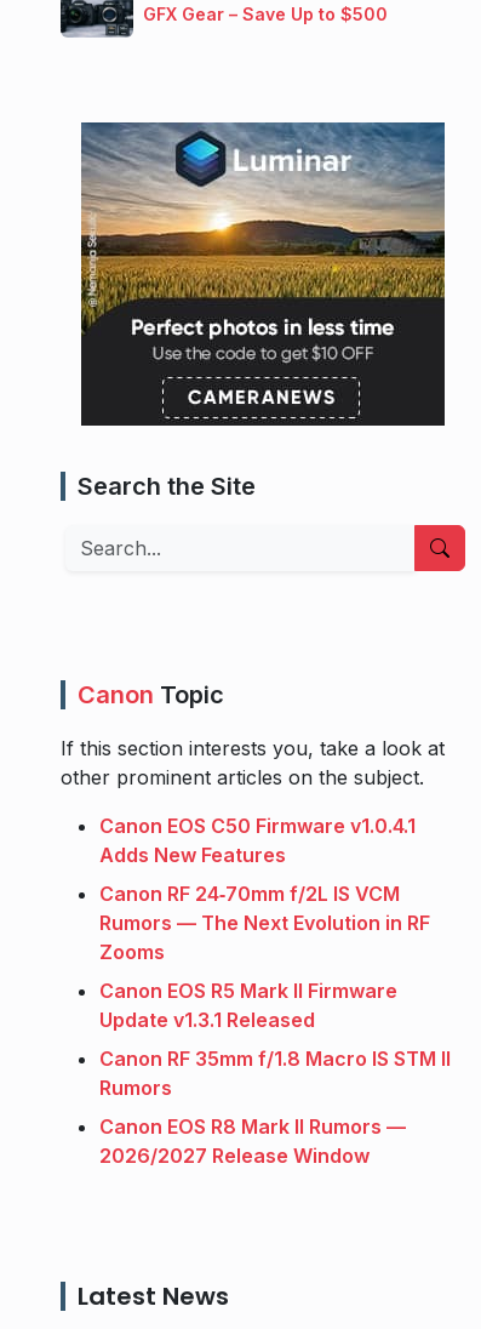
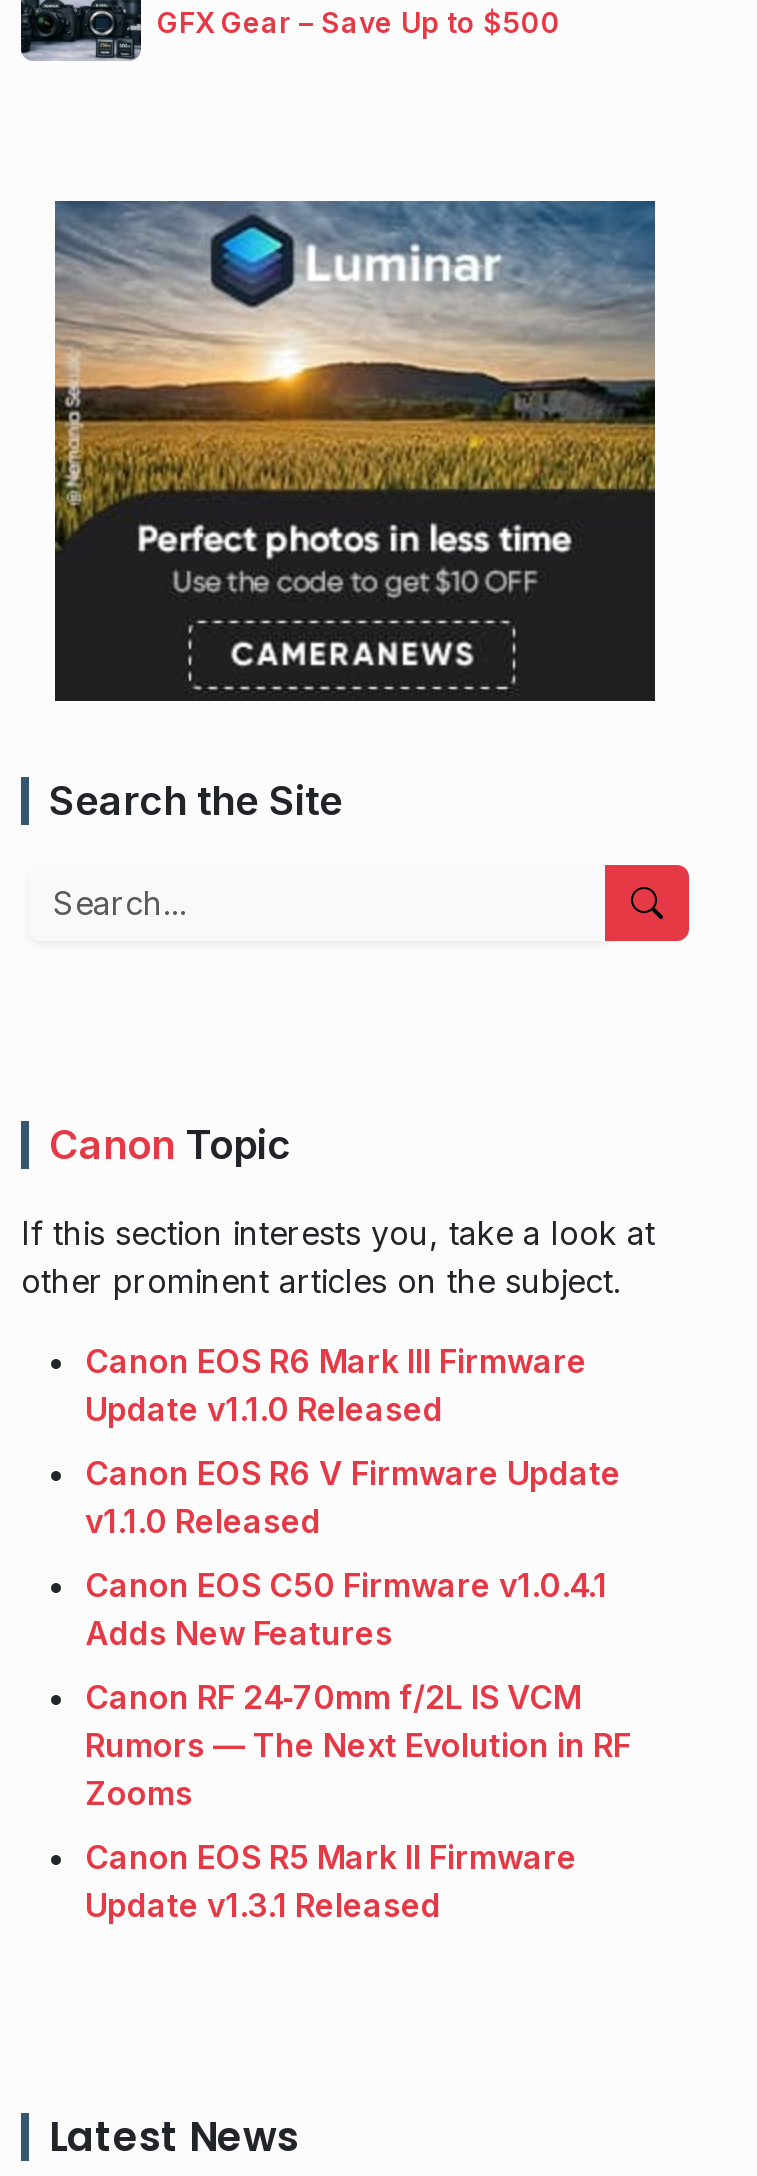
none -> [85,1342,621,1542] Canon EOS R6 Mark III Firmware | Update v1.1.0 Released | Canon EOS R6 V Firmware Update | v1.1.0 Released
moved [99,814,430,1032] -> [85,1566,631,1926]: Canon EOS C50 Firmware v1.0.4.1 | Adds New Features | Canon RF 24‑70mm f/2L IS VCM | Rumors — The Next Evolution in RF | Zooms | Canon EOS R5 Mark II Firmware | Update v1.3.1 Released
[99,1046,451,1168] Canon RF 35mm f/1.8 Macro IS STM II | Rumors | Canon EOS R8 Mark II Rumors — | 2026/2027 Release Window -> none

